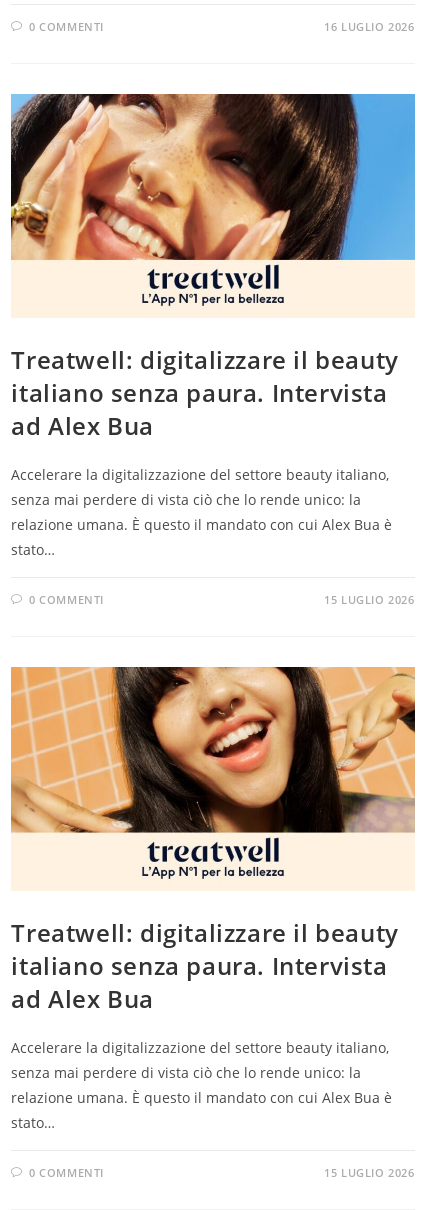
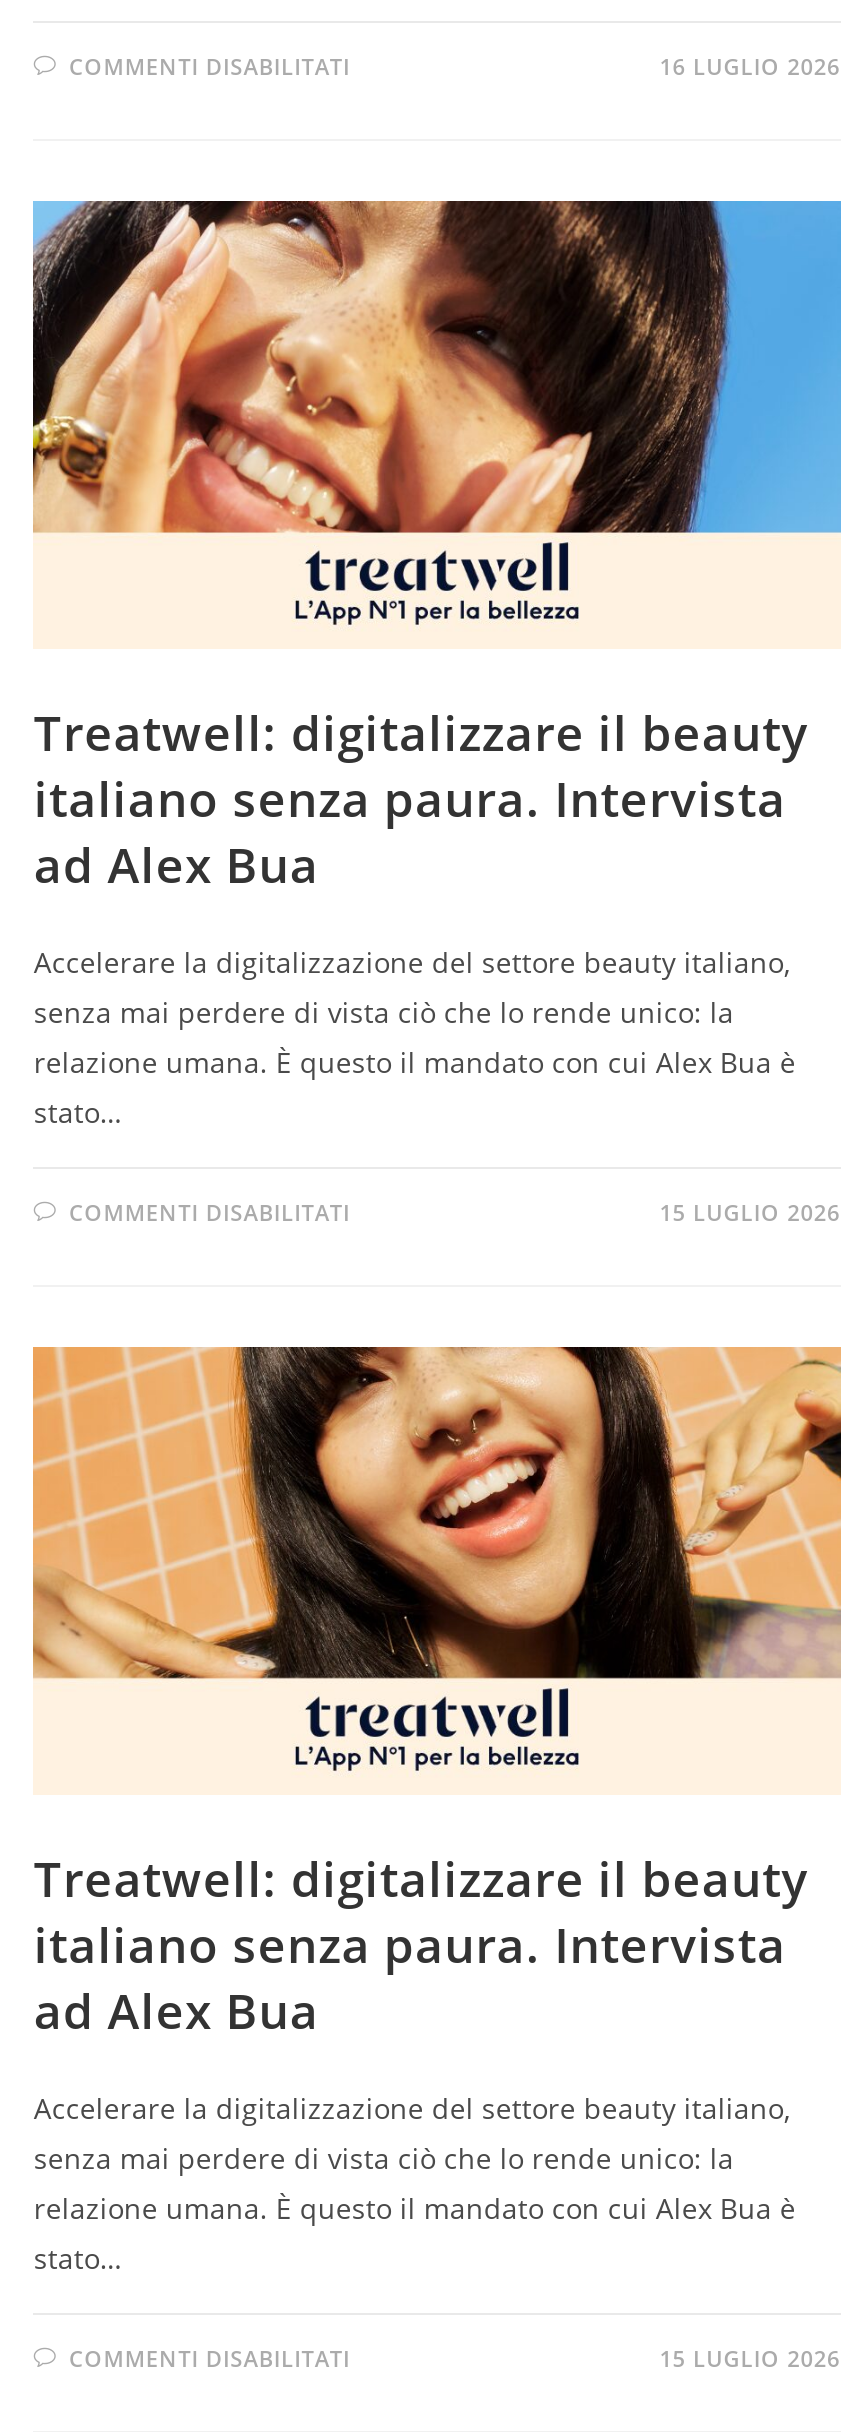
[29,19,104,34] 0 COMMENTI -> [69,50,350,80] COMMENTI DISABILITATI
[29,592,104,607] 0 COMMENTI -> [69,1196,350,1226] COMMENTI DISABILITATI
[29,1165,104,1180] 0 COMMENTI -> [69,2342,350,2372] COMMENTI DISABILITATI

